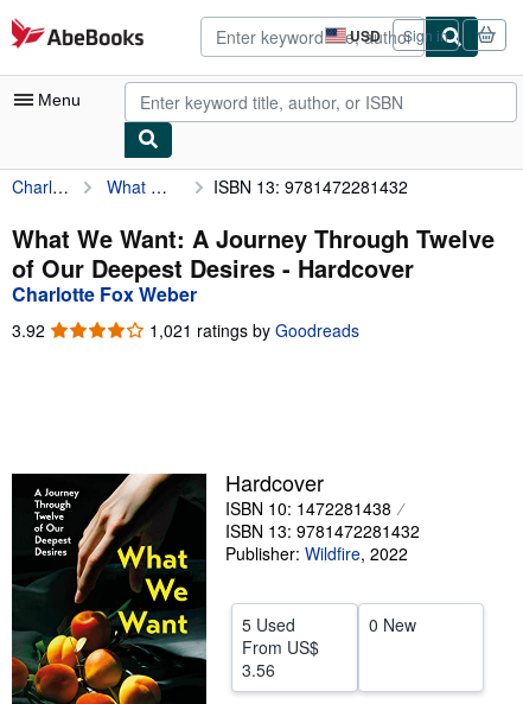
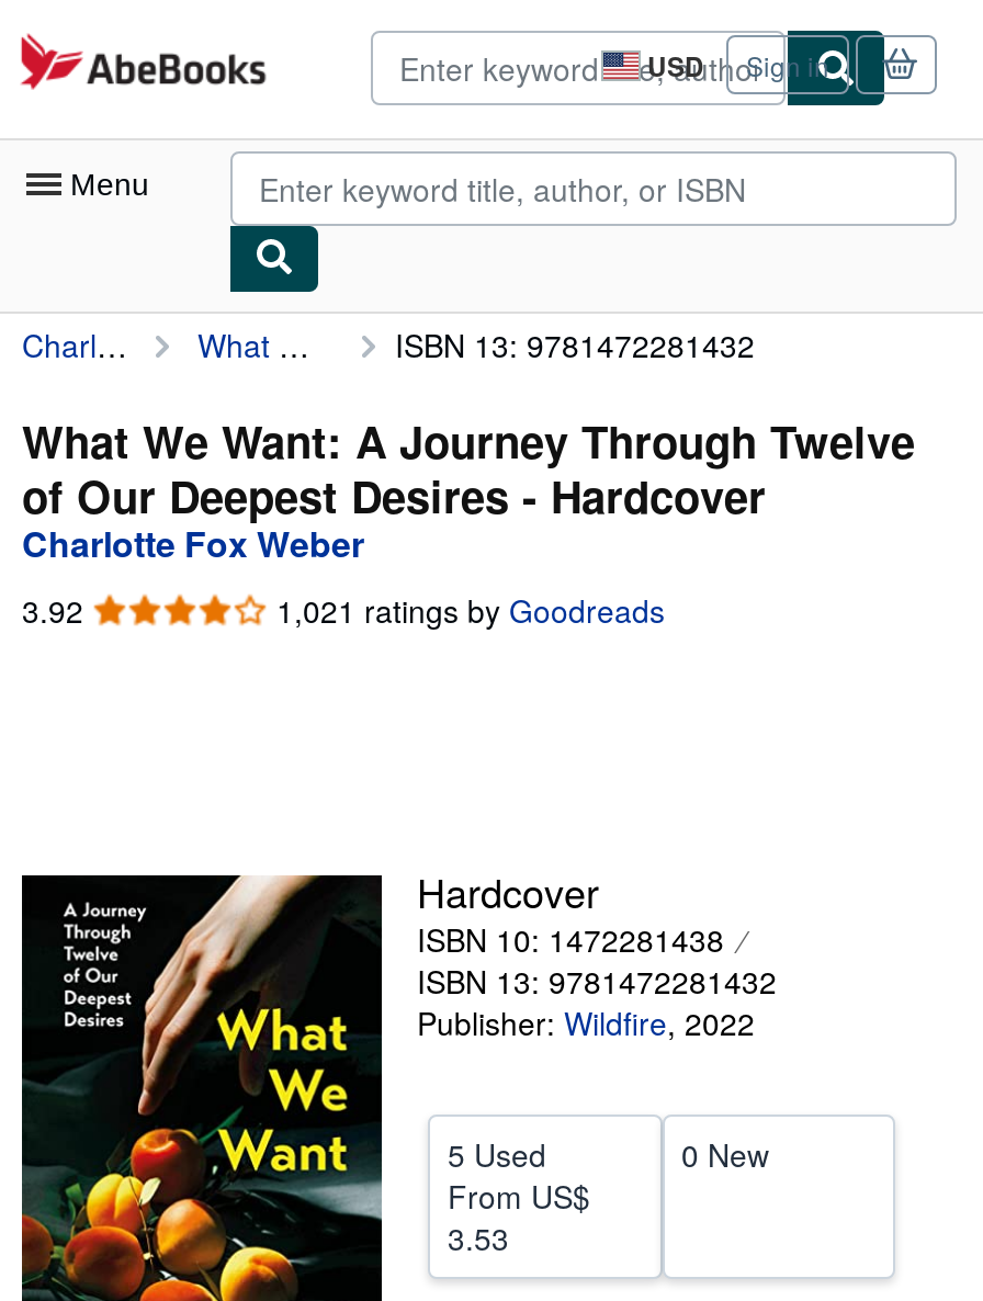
[242,658,275,681] 3.56 -> [448,1215,509,1259] 3.53

